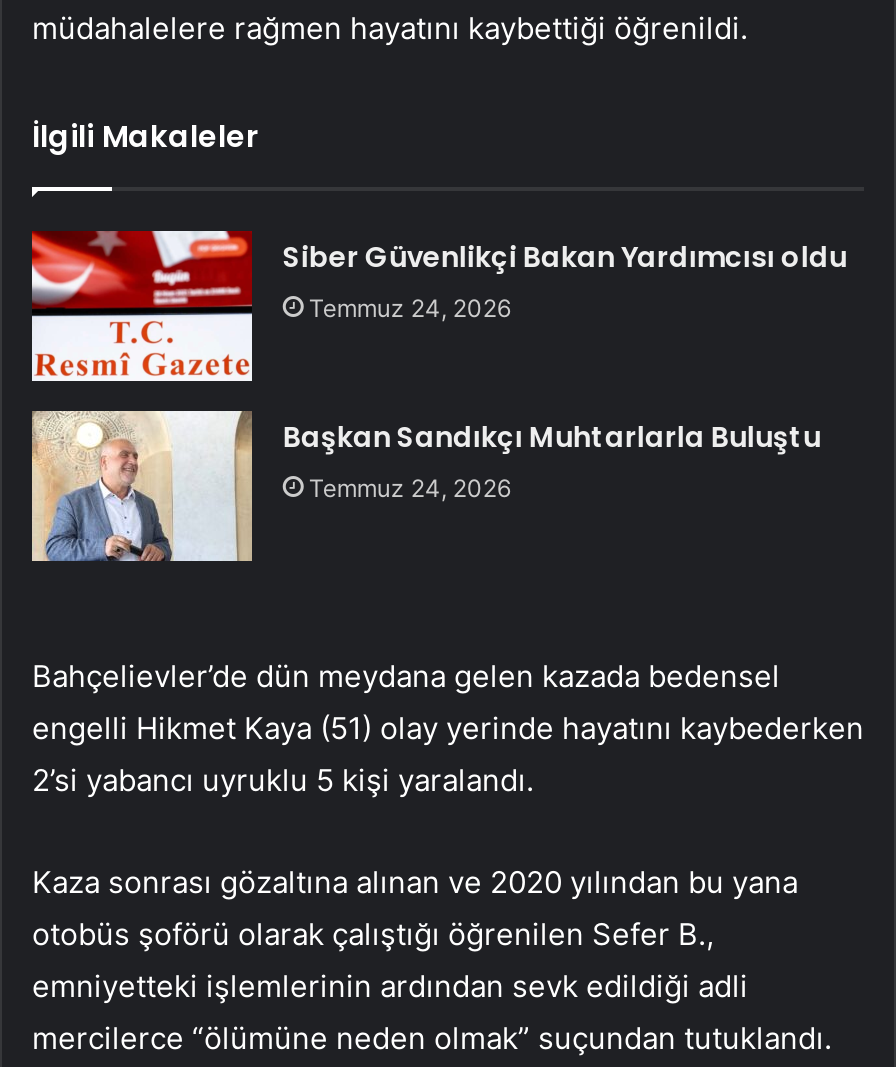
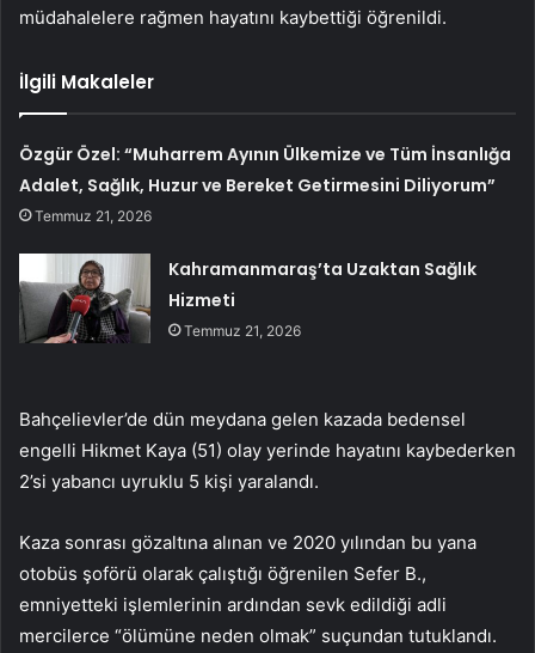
[283,236,847,322] Siber Güvenlikçi Bakan Yardımcısı oldu | Temmuz 24, 2026 -> [19,142,511,224] Özgür Özel: “Muharrem Ayının Ülkemize ve Tüm İnsanlığa | Adalet, Sağlık, Huzur ve Bereket Getirmesini Diliyorum” | Temmuz 21, 2026
[30,409,821,563] [image] | Başkan Sandıkçı Muhtarlarla Buluştu | Temmuz 24, 2026 -> [18,252,477,344] [image] | Kahramanmaraş’ta Uzaktan Sağlık | Hizmeti | Temmuz 21, 2026

